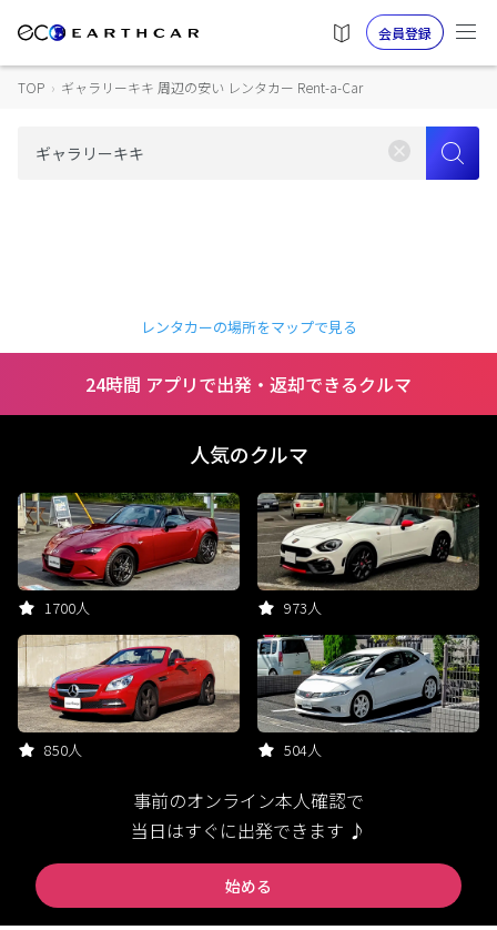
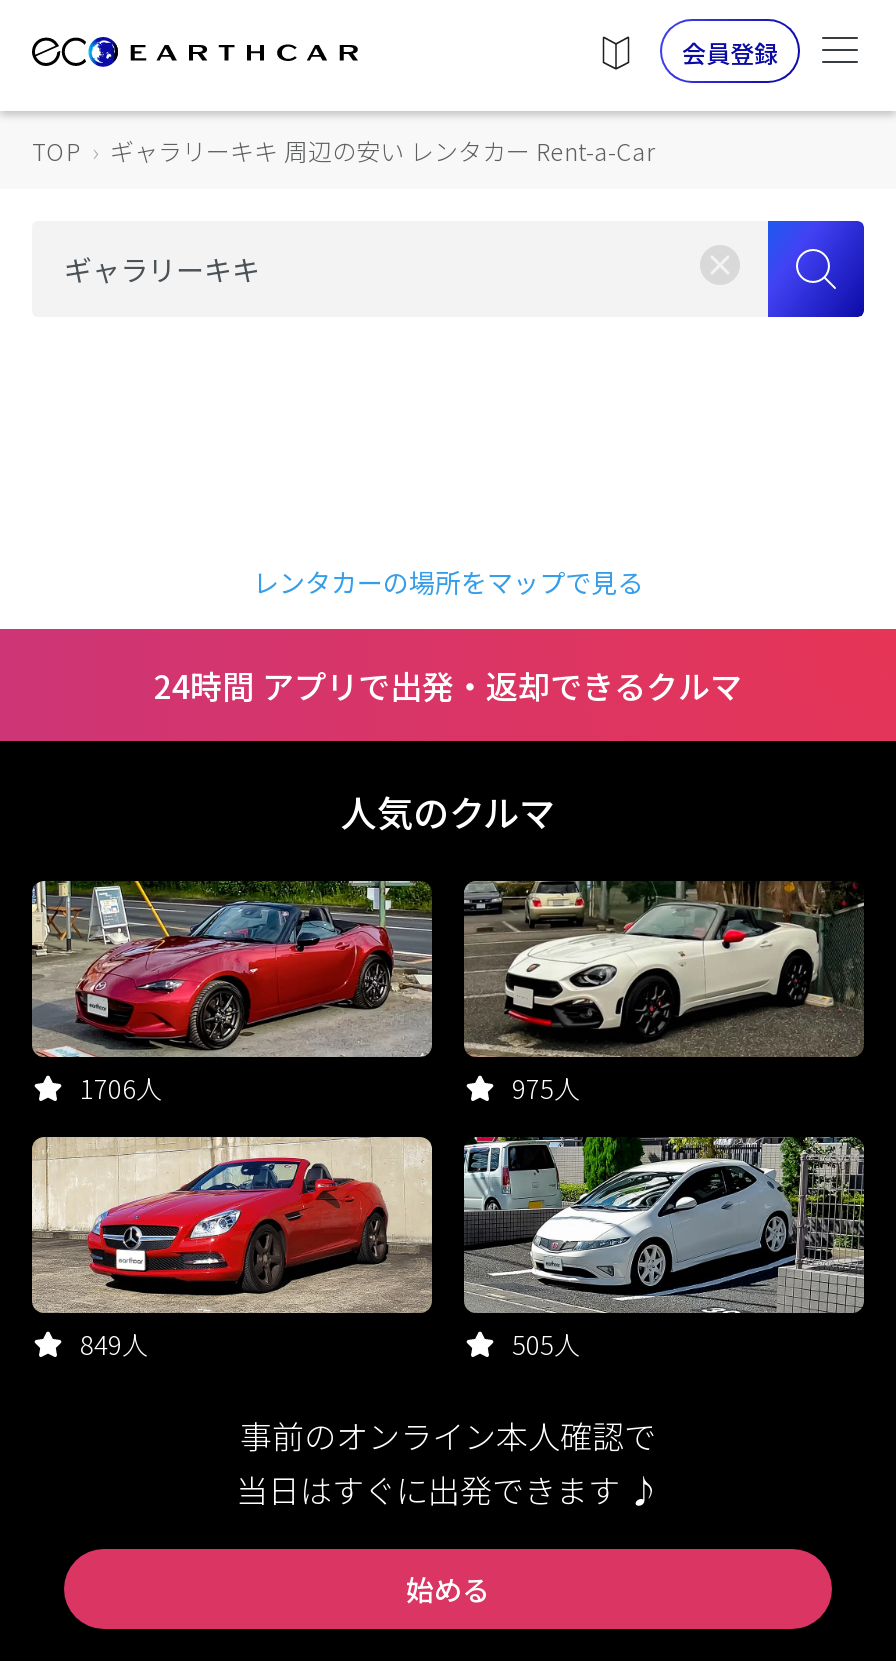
[44,597,90,618] 1700人 -> [80,1069,162,1107] 1706人
[284,597,322,618] 973人 -> [512,1069,580,1107] 975人
[44,739,82,760] 850人 -> [80,1325,148,1363] 849人
[284,739,322,760] 504人 -> [512,1325,580,1363] 505人

